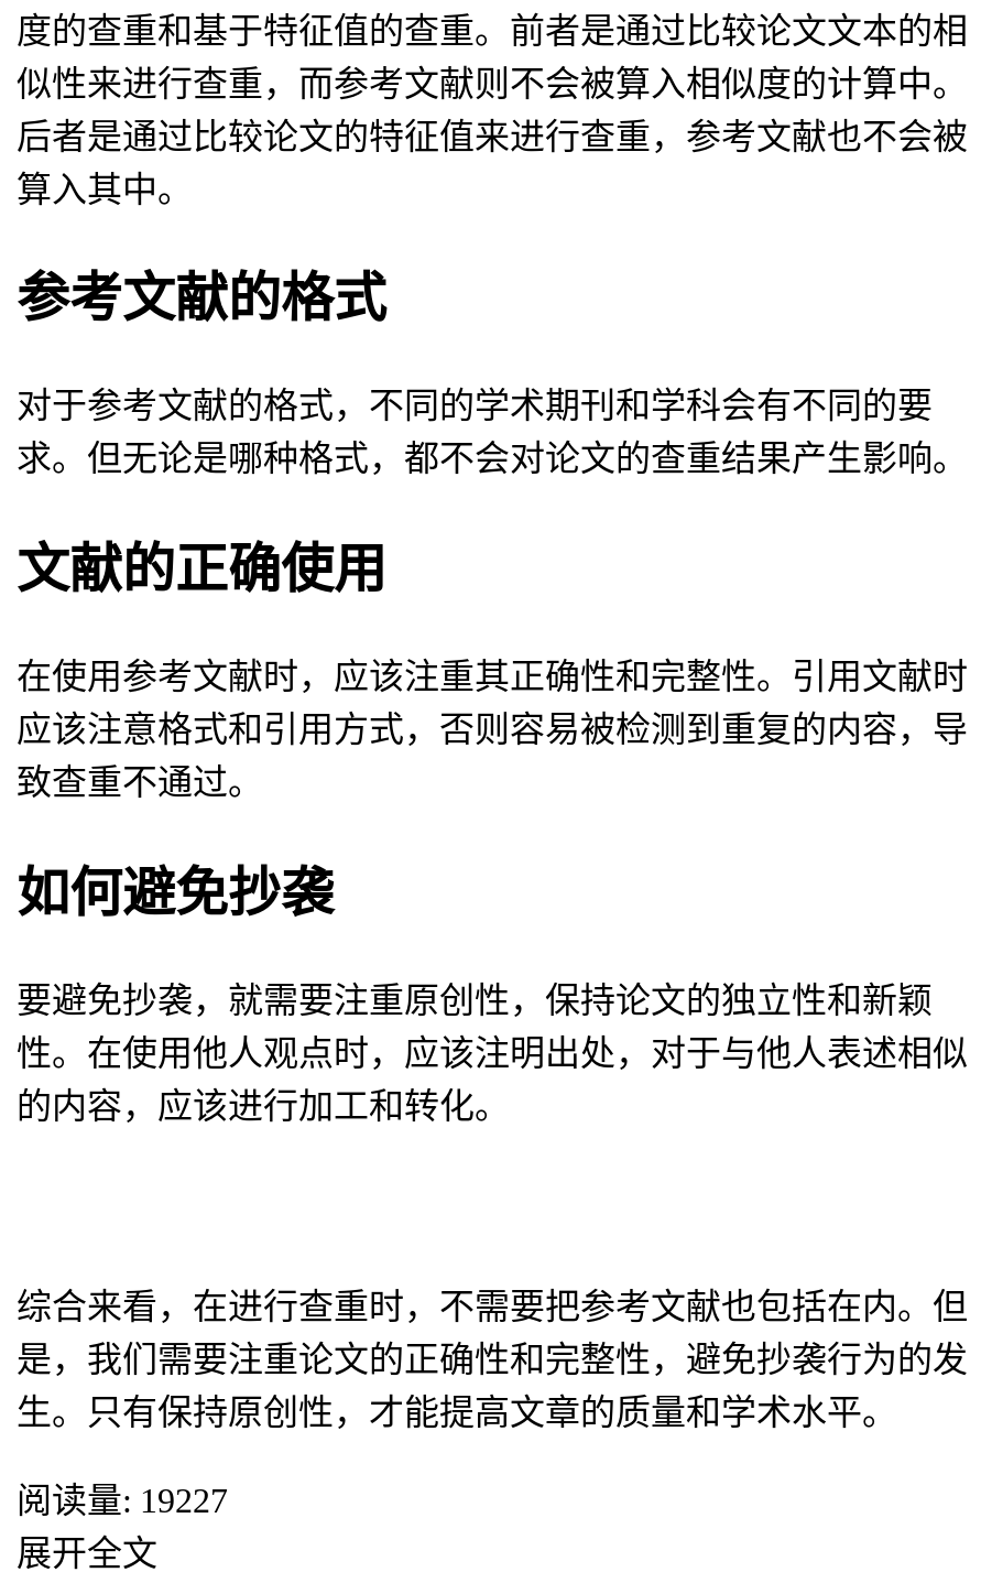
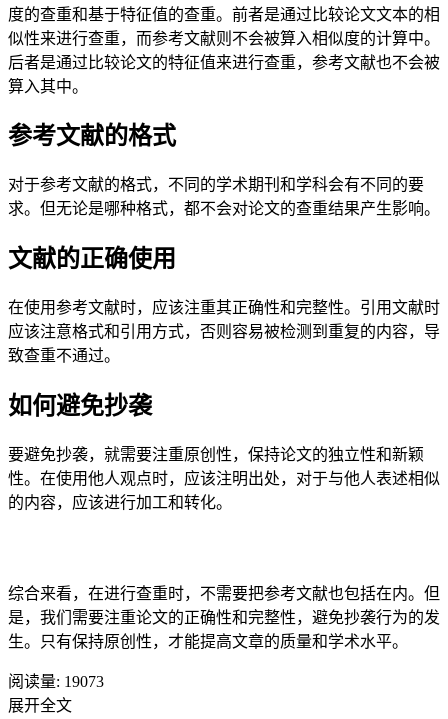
[17,1481,228,1519] 阅读量: 19227 -> [8,673,104,690] 阅读量: 19073

